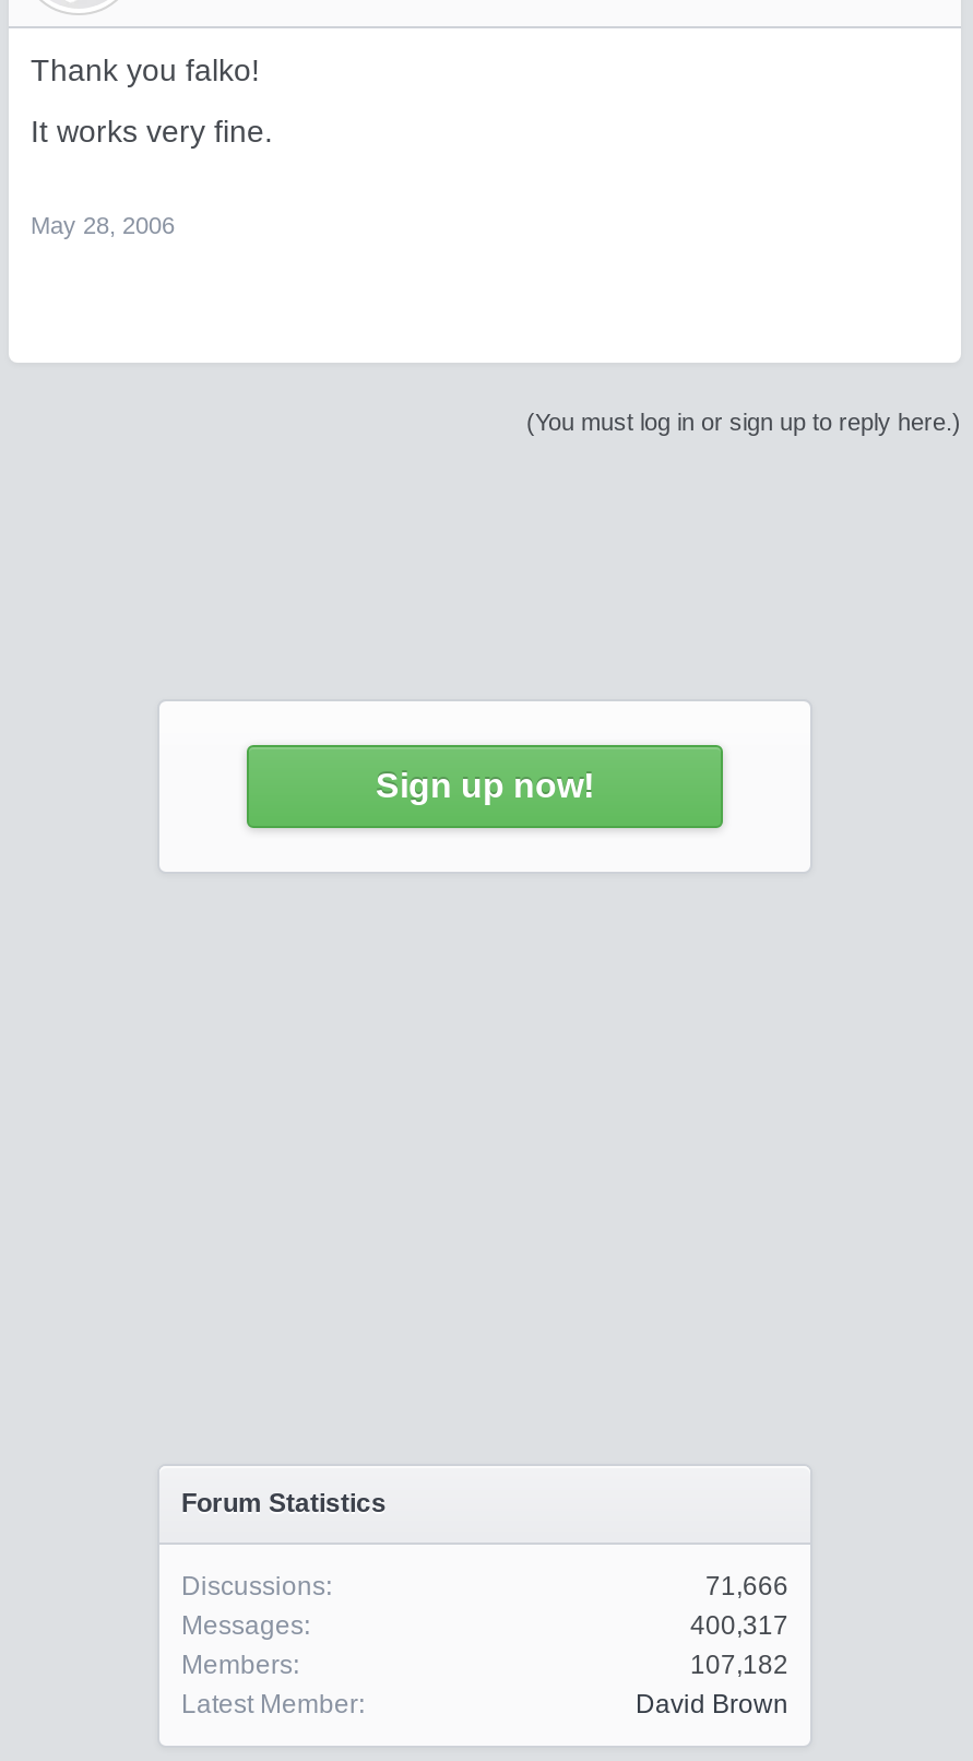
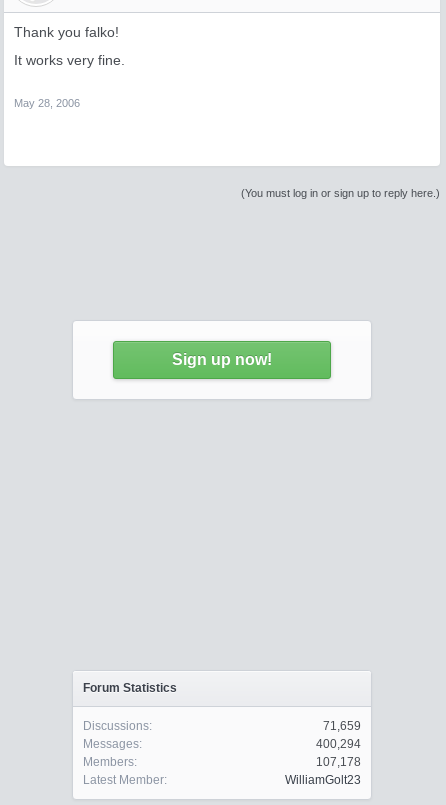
[705,1571,788,1602] 71,666 -> [323,719,361,733] 71,659
[690,1610,788,1641] 400,317 -> [316,737,361,751] 400,294
[690,1650,788,1680] 107,182 -> [316,755,361,769] 107,178
[636,1689,788,1719] David Brown -> [285,773,361,787] WilliamGolt23

